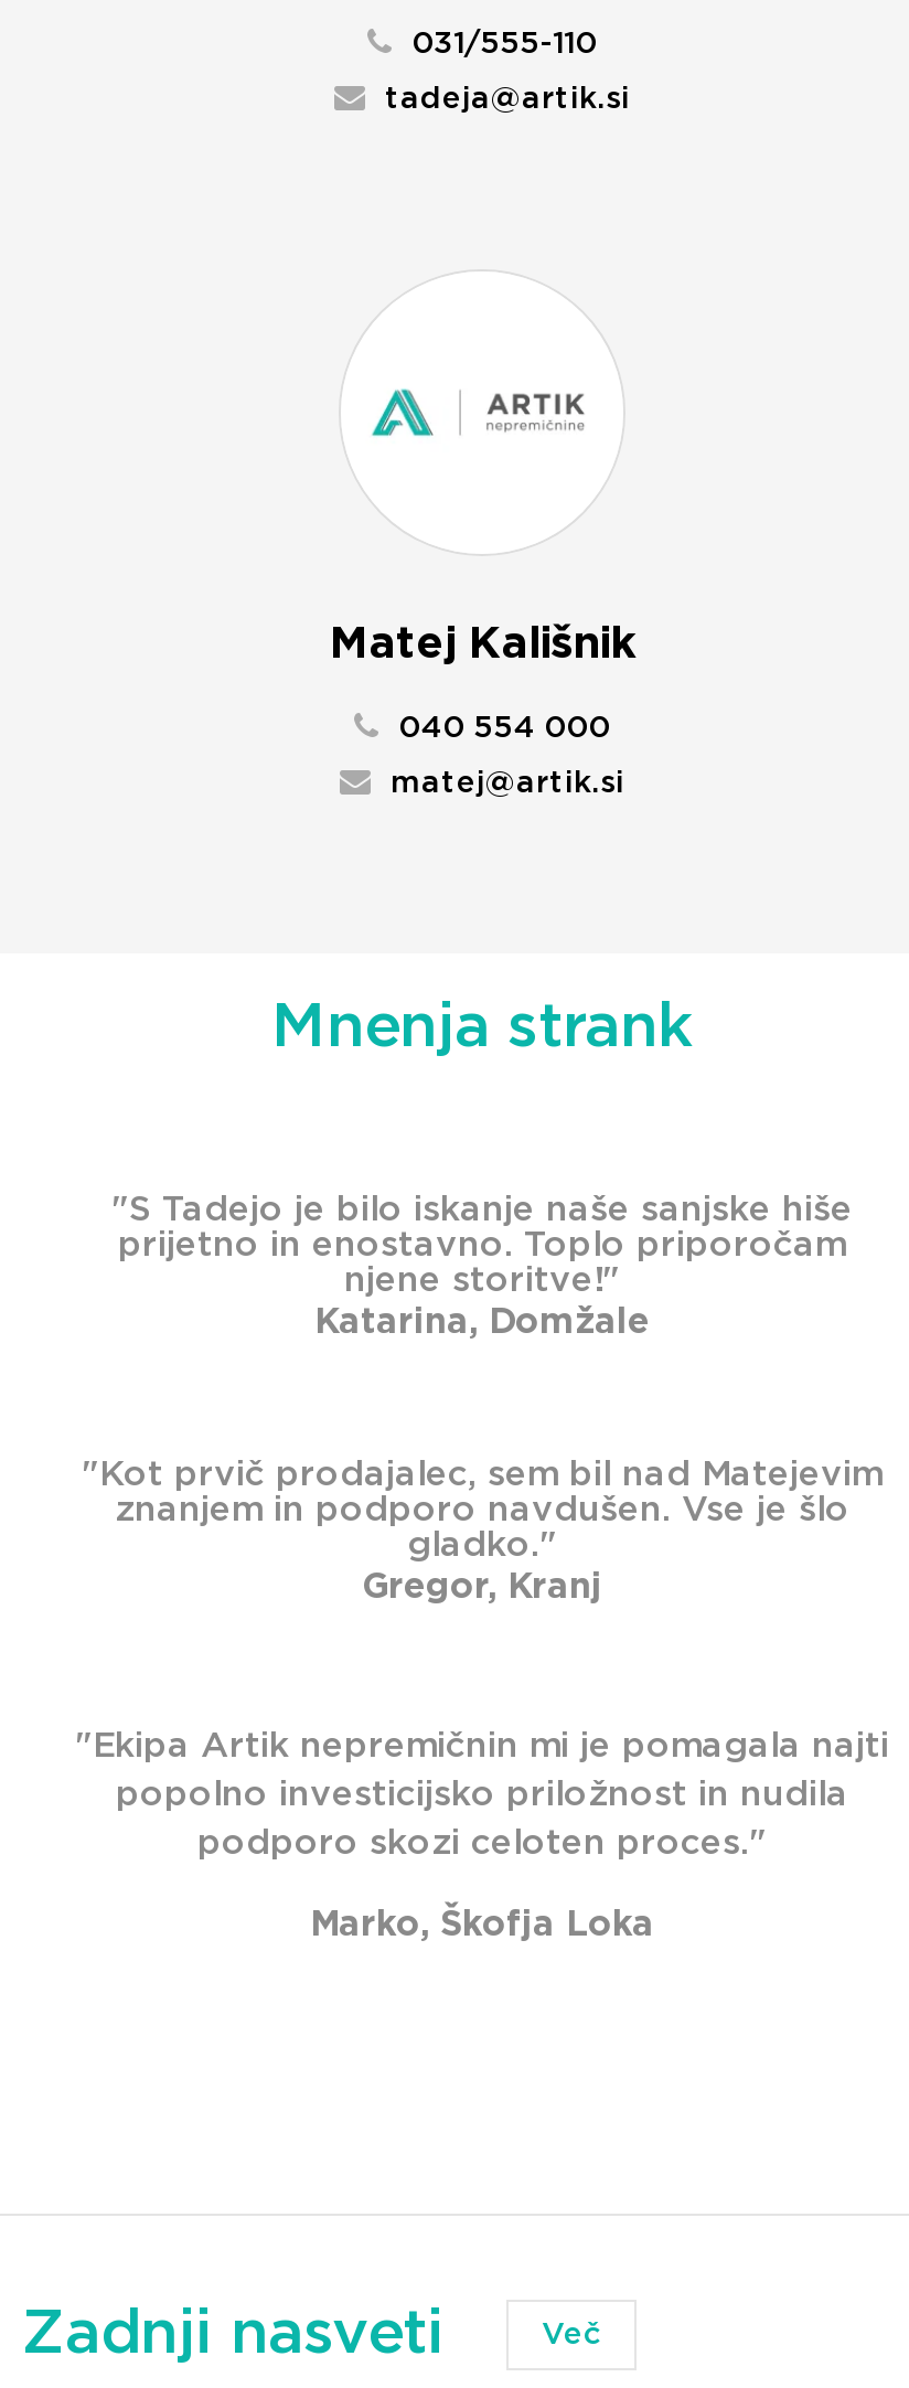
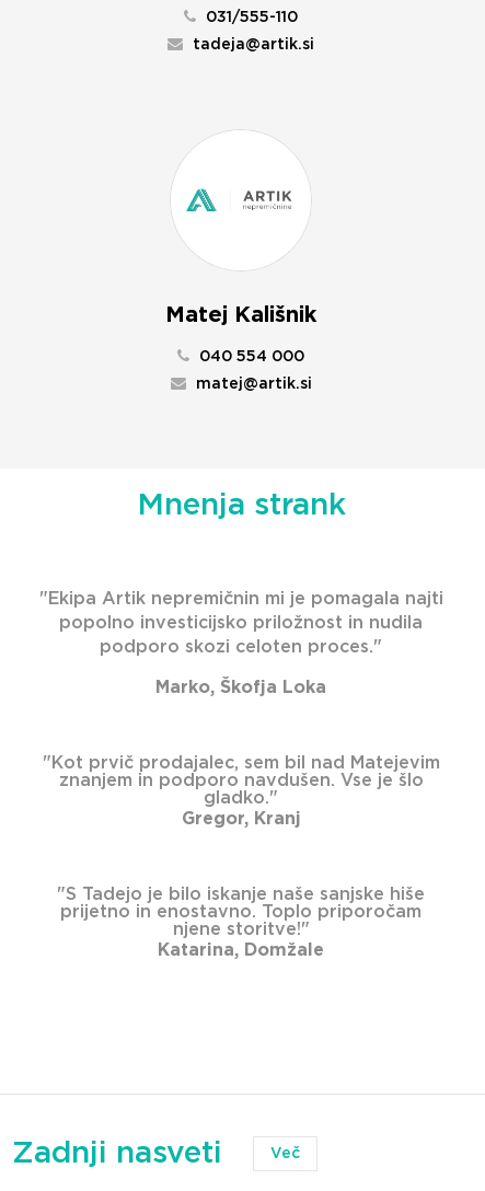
moved [111,1192,853,1340] -> [57,886,425,959]: "S Tadejo je bilo iskanje naše sanjske hiše | prijetno in enostavno. Toplo priporočam | njene storitve!" | Katarina, Domžale
moved [82,1457,883,1605] -> [42,754,440,828]: "Kot prvič prodajalec, sem bil nad Matejevim | znanjem in podporo navdušen. Vse je šlo | gladko." | Gregor, Kranj
moved [75,1729,889,1943] -> [39,590,443,696]: "Ekipa Artik nepremičnin mi je pomagala najti | popolno investicijsko priložnost in nudila | podporo skozi celoten proces." | Marko, Škofja Loka

